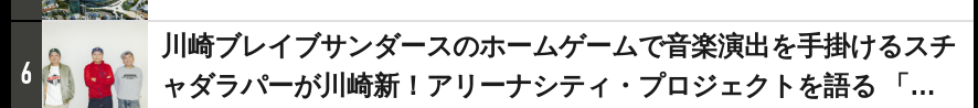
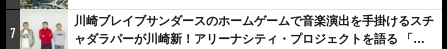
[20,55,33,92] 6 -> [10,25,16,42] 7

